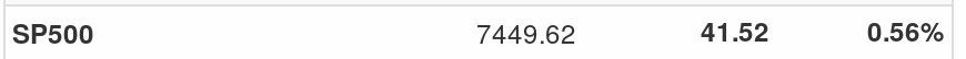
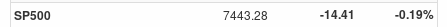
[476,12,576,49] 7449.62 -> [223,6,268,23] 7443.28
[701,10,769,49] 41.52 -> [320,5,355,23] -14.41
[867,10,945,49] 0.56% -> [395,5,434,23] -0.19%

